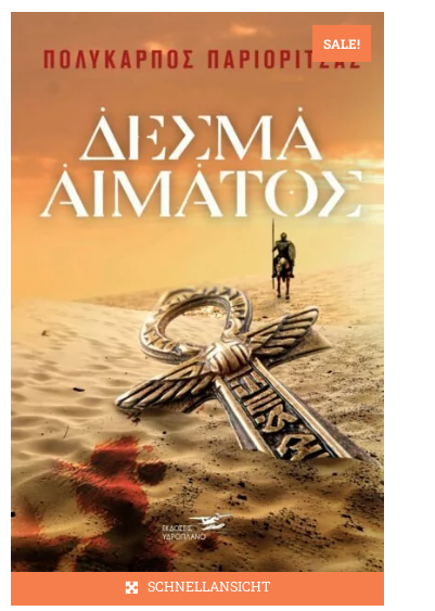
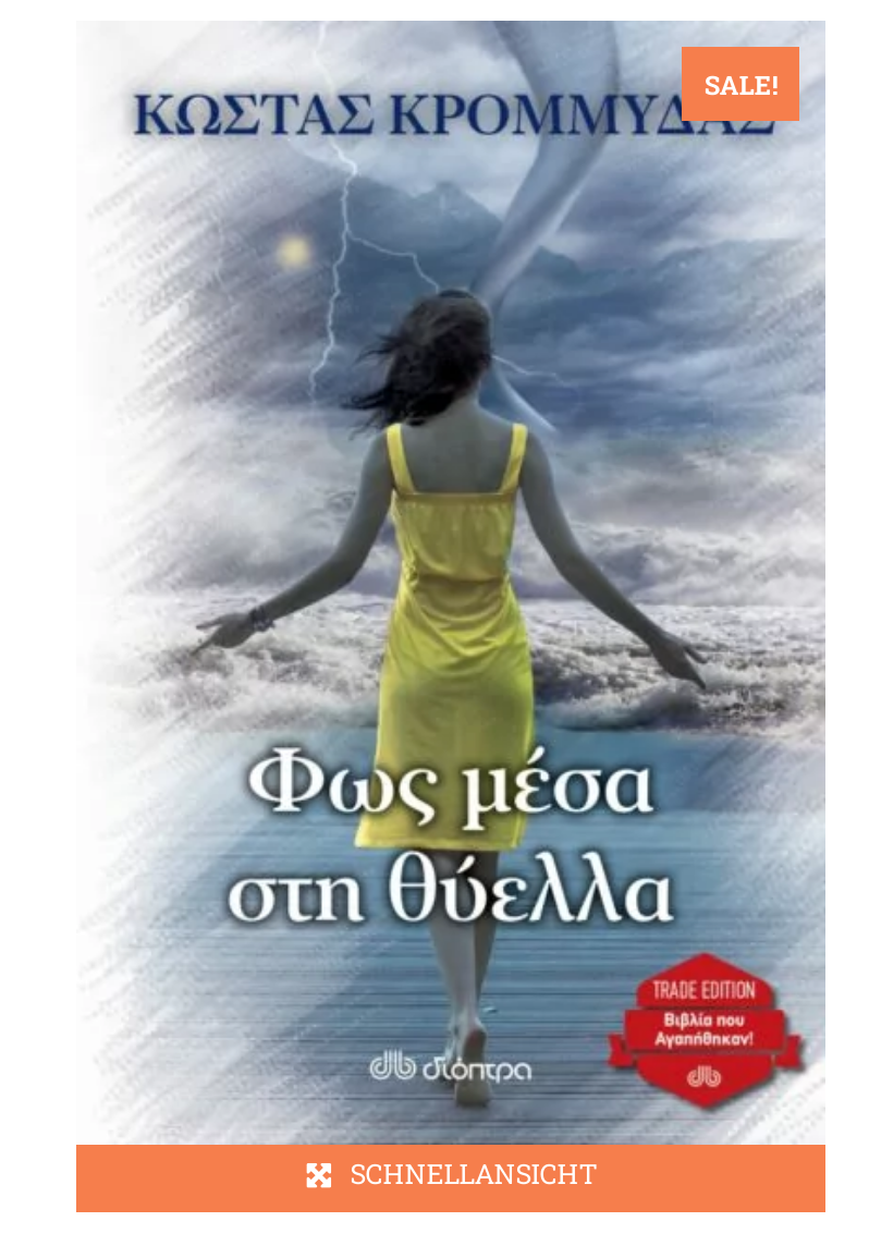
[10,11,385,573] [image] -> [76,19,825,1147] [image]

